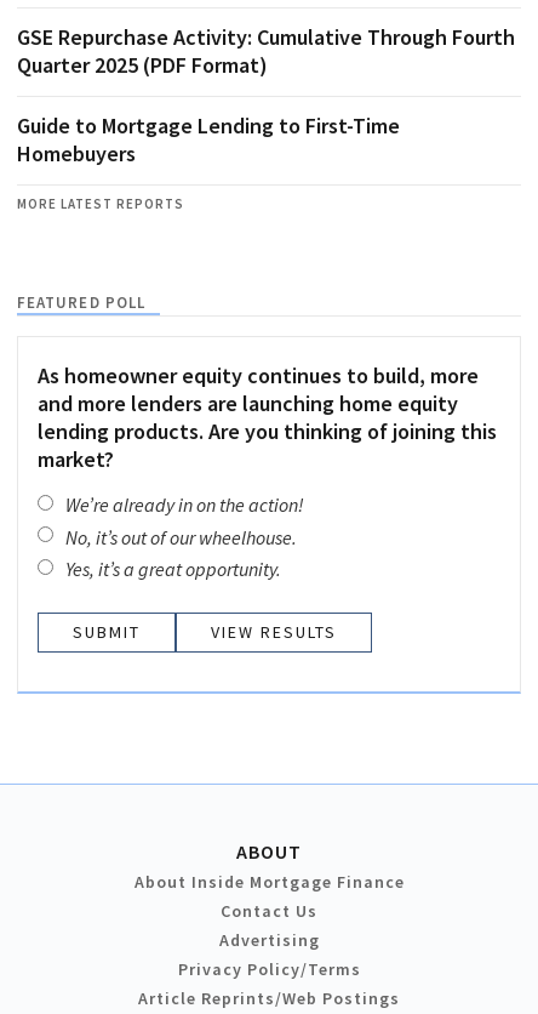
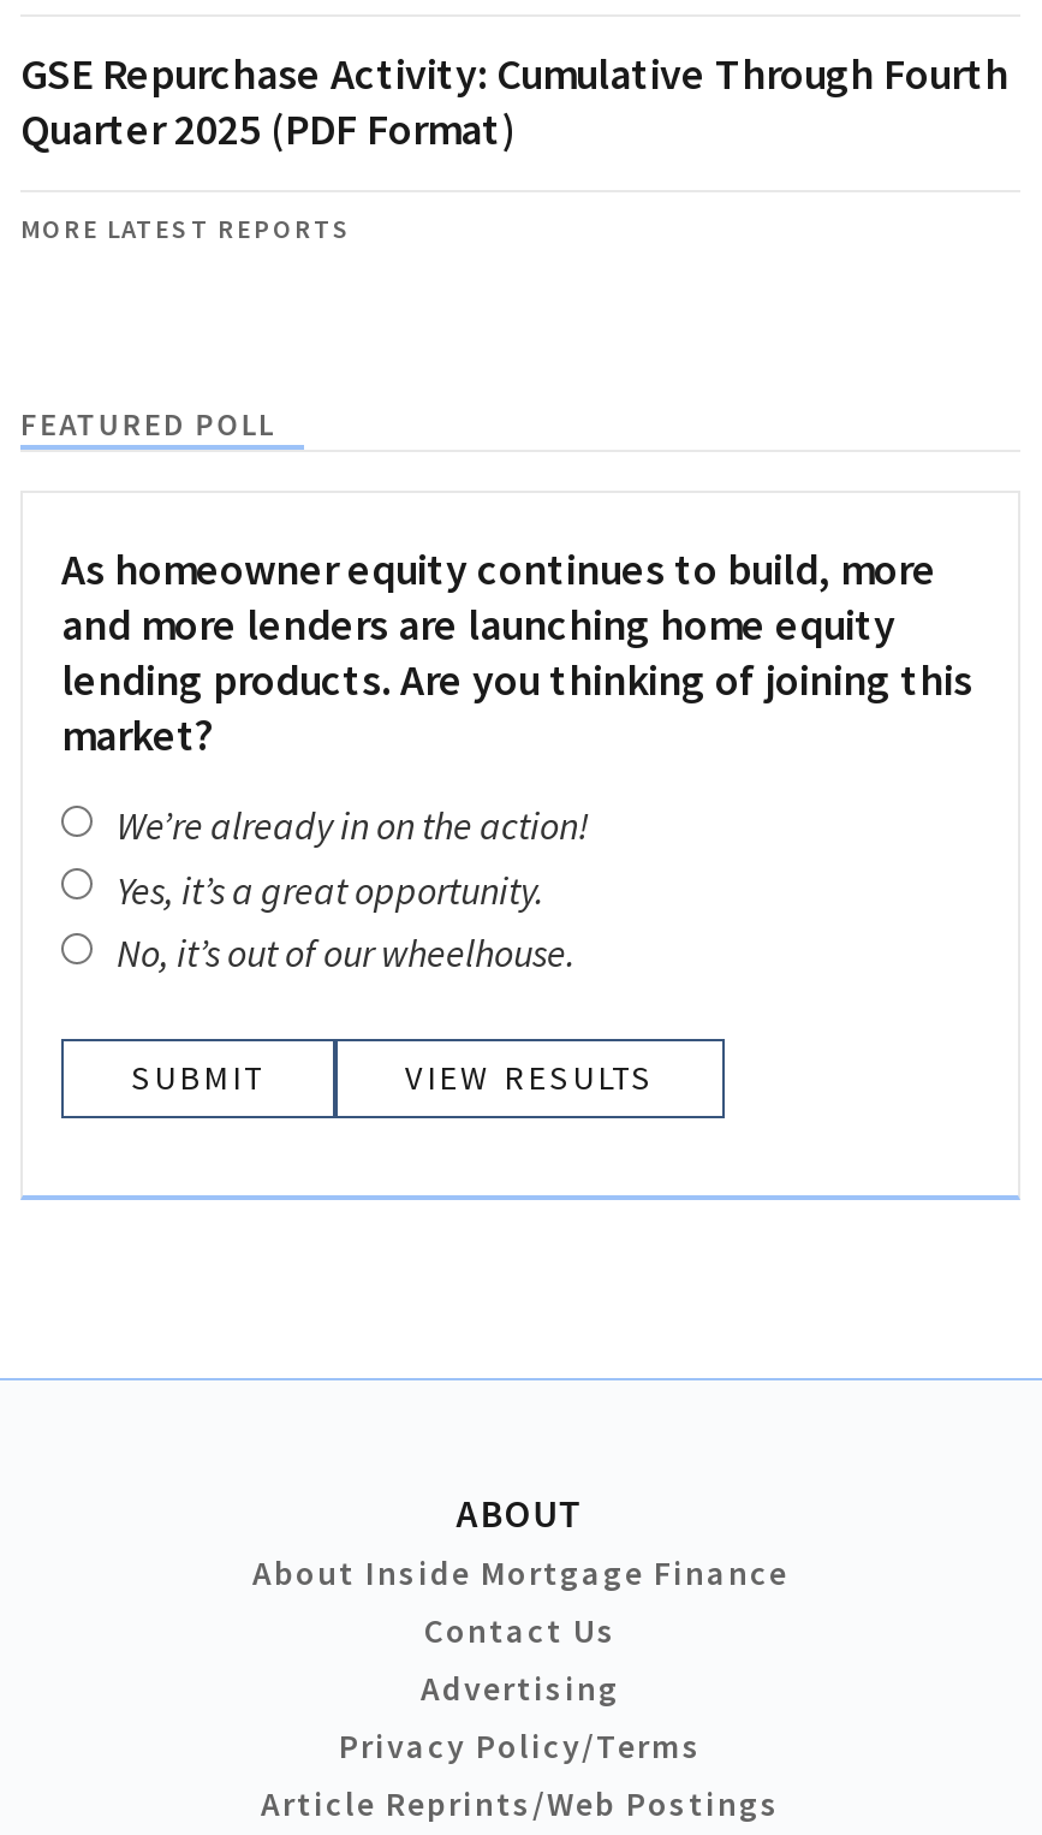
[17,111,400,167] Guide to Mortgage Lending to First-Time | Homebuyers -> none
moved [65,557,281,581] -> [117,865,544,913]: Yes, it’s a great opportunity.

